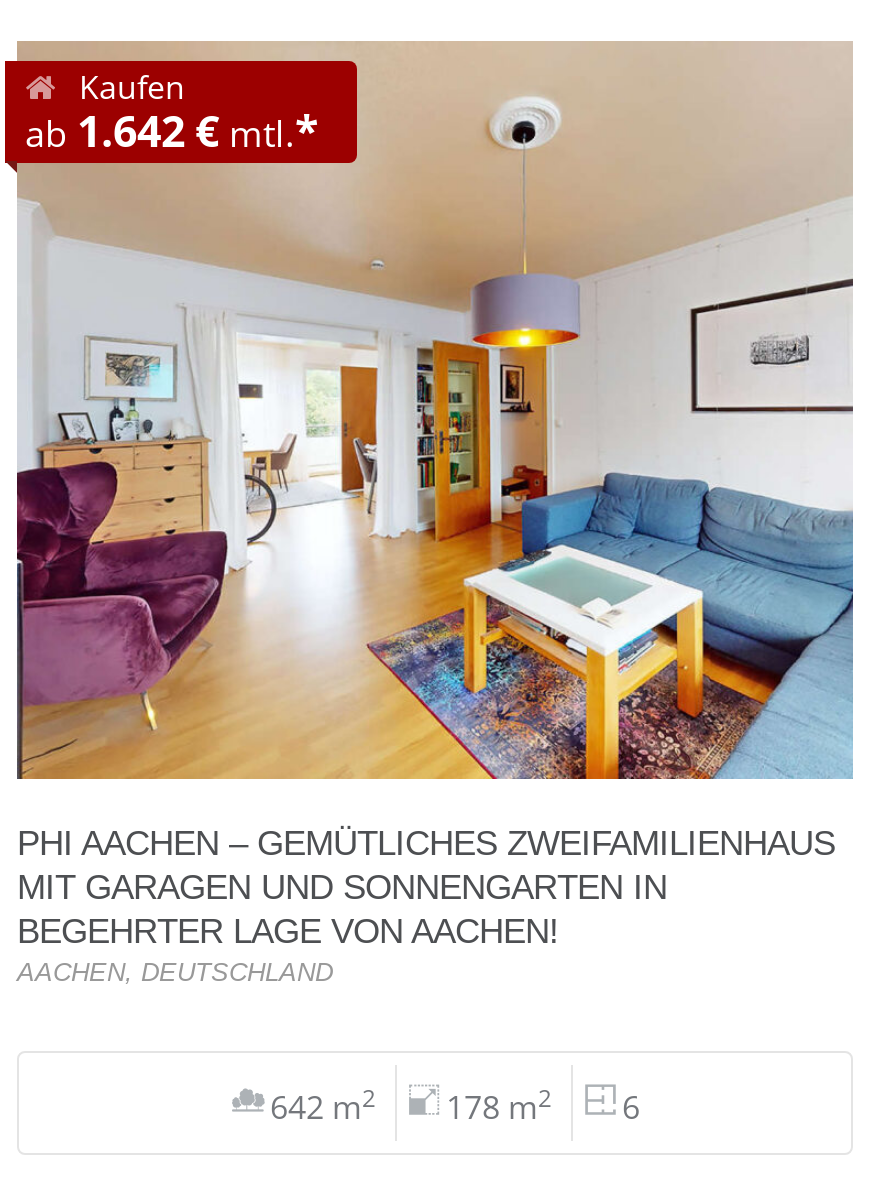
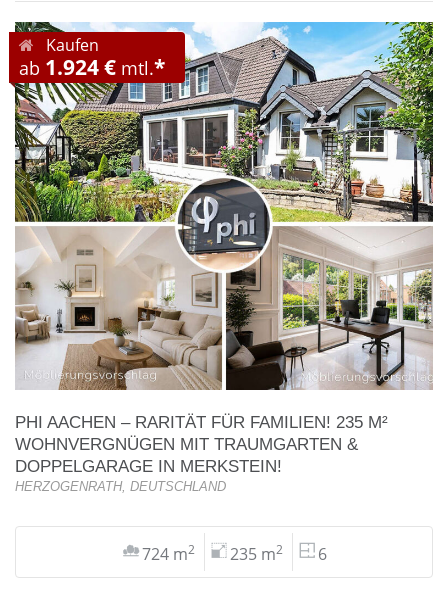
[9,40,855,782] [image] | ab 1.642 €mtl.* -> [14,21,434,391] [image] | ab 1.924 €mtl.*
[17,823,835,987] PHI AACHEN – GEMÜTLICHES ZWEIFAMILIENHAUS | MIT GARAGEN UND SONNENGARTEN IN | BEGEHRTER LAGE VON AACHEN! | AACHEN, DEUTSCHLAND -> [15,412,388,494] PHI AACHEN – RARITÄT FÜR FAMILIEN! 235 M² | WOHNVERGNÜGEN MIT TRAUMGARTEN & | DOPPELGARAGE IN MERKSTEIN! | HERZOGENRATH, DEUTSCHLAND
[270,1081,552,1129] 642 m2 | 178 m2 -> [141,541,282,565] 724 m2 | 235 m2

